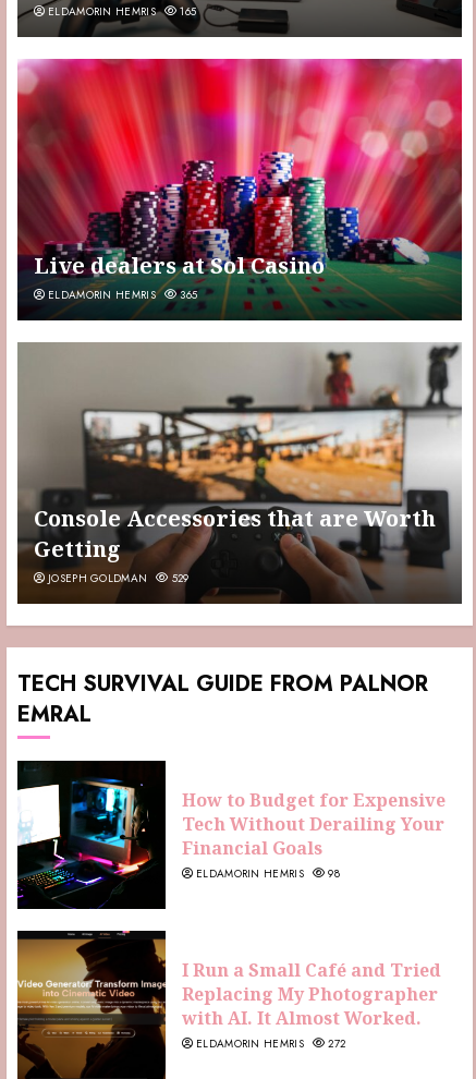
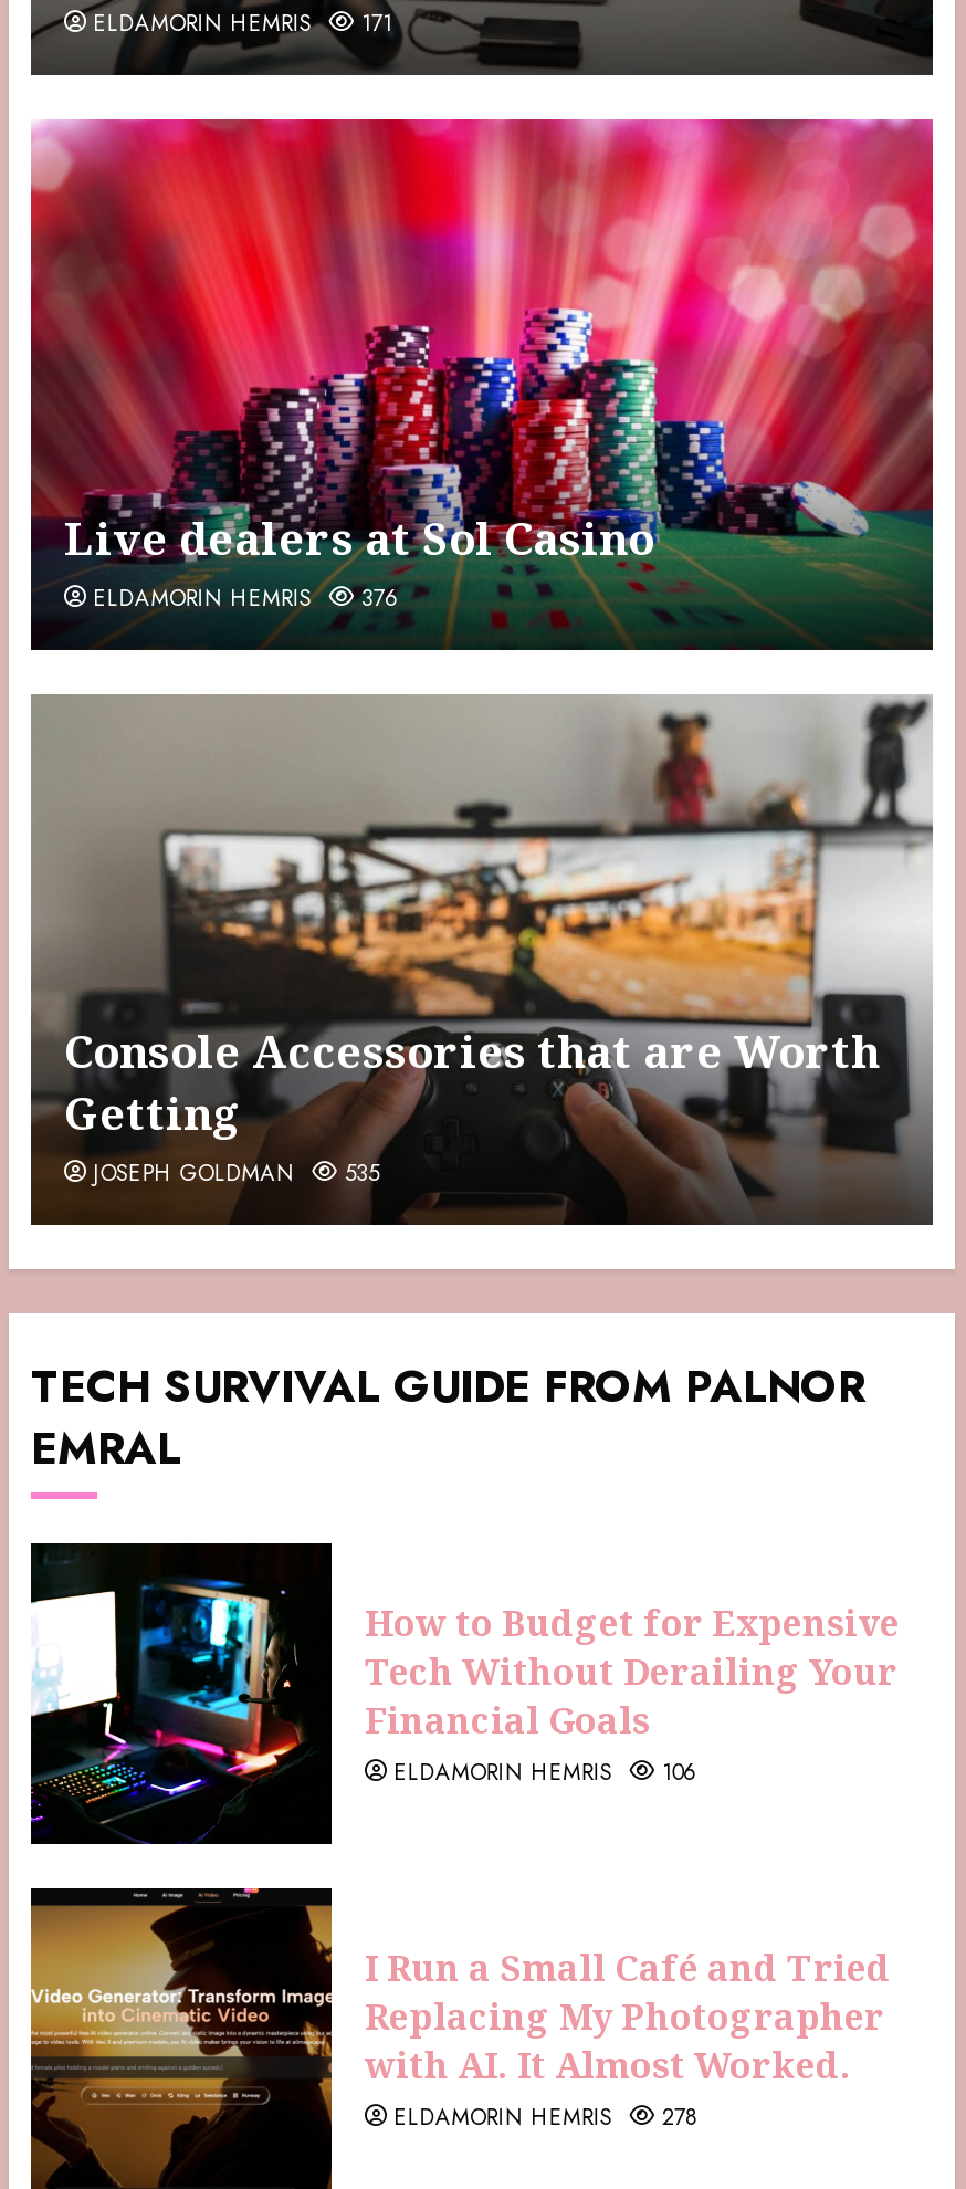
[48,3,196,20] ELDAMORIN HEMRIS 165 -> [93,7,392,40] ELDAMORIN HEMRIS 171
[48,287,197,303] ELDAMORIN HEMRIS 365 -> [93,582,396,615] ELDAMORIN HEMRIS 376
[48,570,189,586] JOSEPH GOLDMAN 529 -> [93,1156,380,1190] JOSEPH GOLDMAN 535
[196,865,340,881] ELDAMORIN HEMRIS 98 -> [393,1755,695,1788] ELDAMORIN HEMRIS 106
[196,1035,346,1051] ELDAMORIN HEMRIS 272 -> [393,2099,697,2133] ELDAMORIN HEMRIS 278

